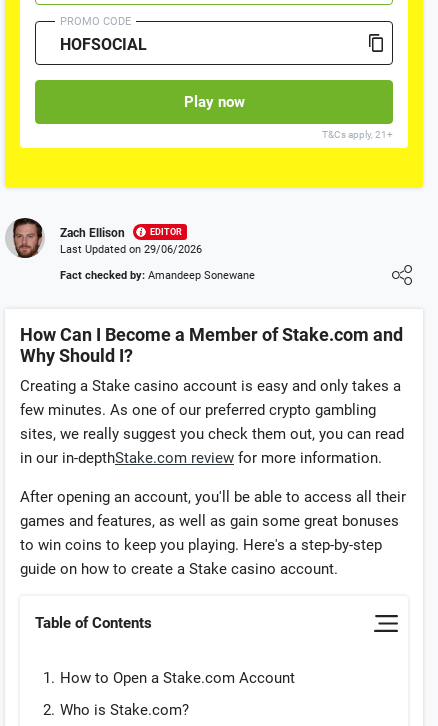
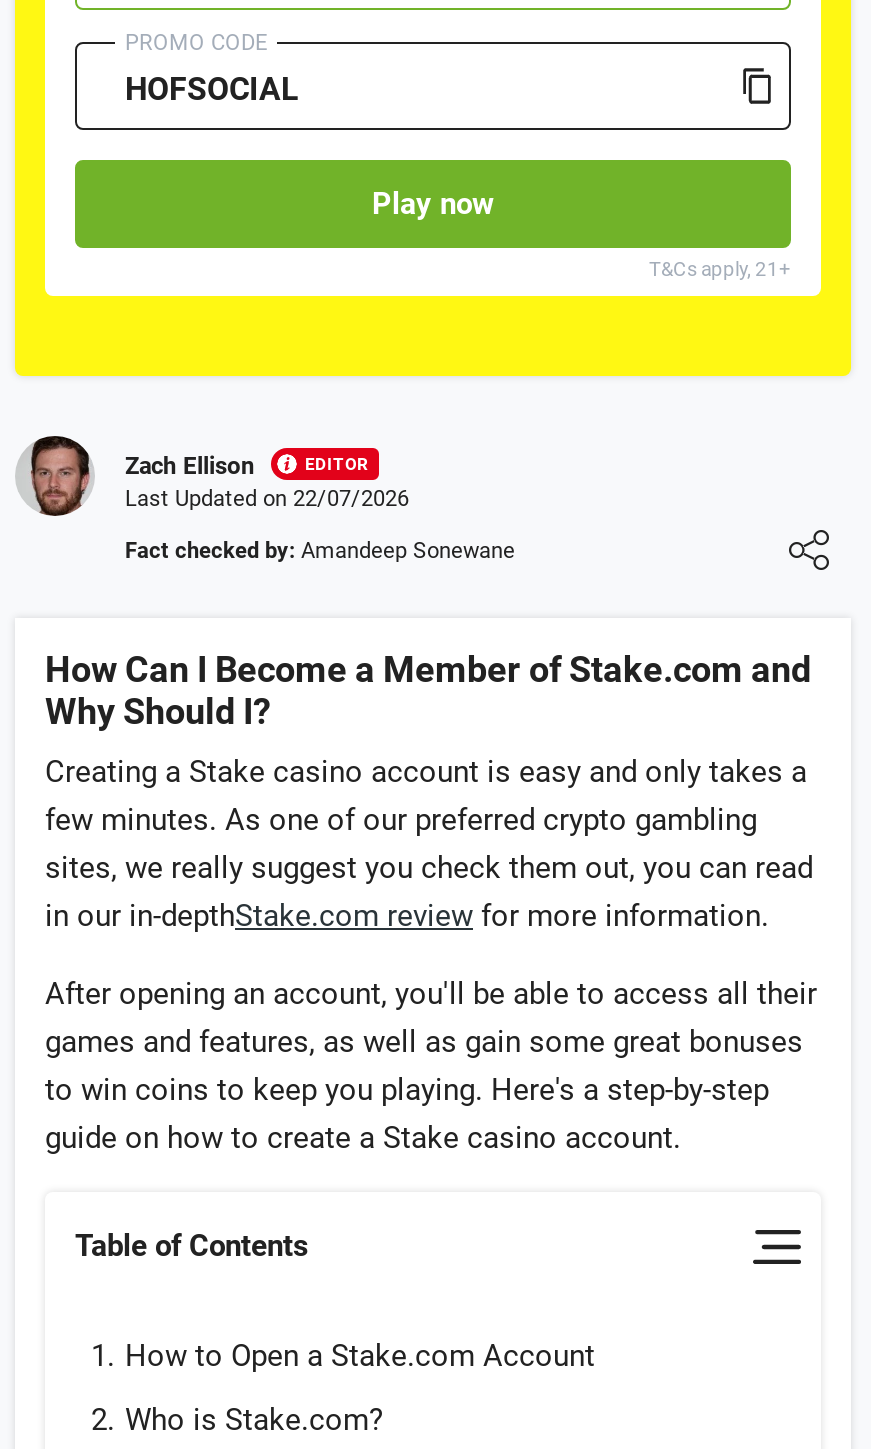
[60,243,202,256] Last Updated on 29/06/2026 -> [125,486,409,512] Last Updated on 22/07/2026

